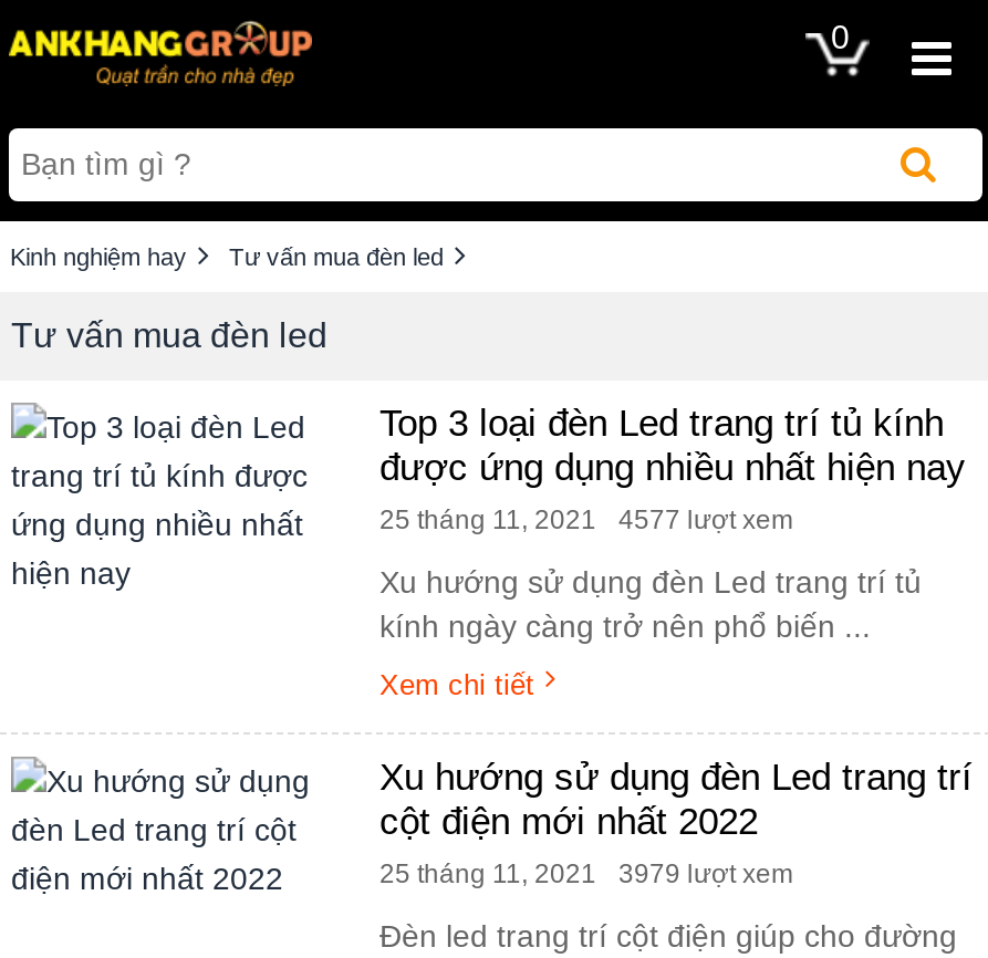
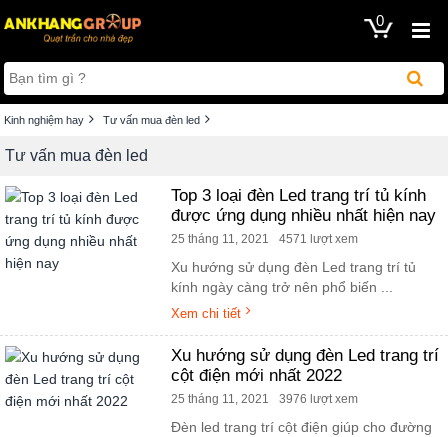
[379,504,806,535] 25 tháng 11, 2021 4577 lượt xem -> [171,232,364,246] 25 tháng 11, 2021 4571 lượt xem
[379,858,806,889] 25 tháng 11, 2021 3979 lượt xem -> [171,392,364,406] 25 tháng 11, 2021 3976 lượt xem

